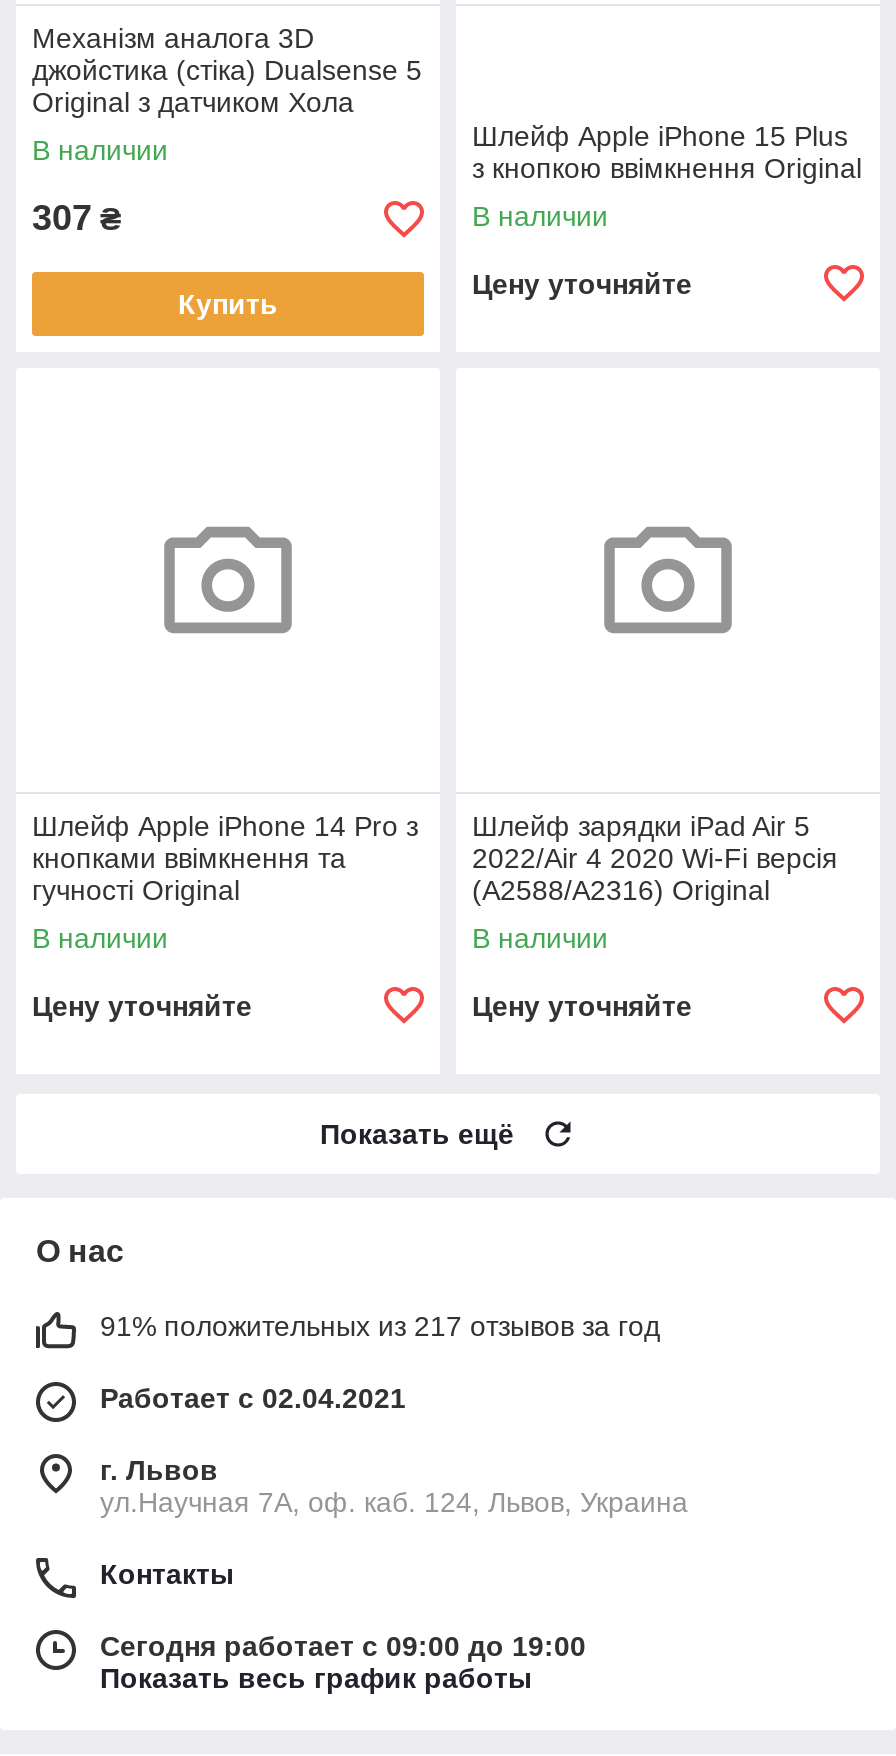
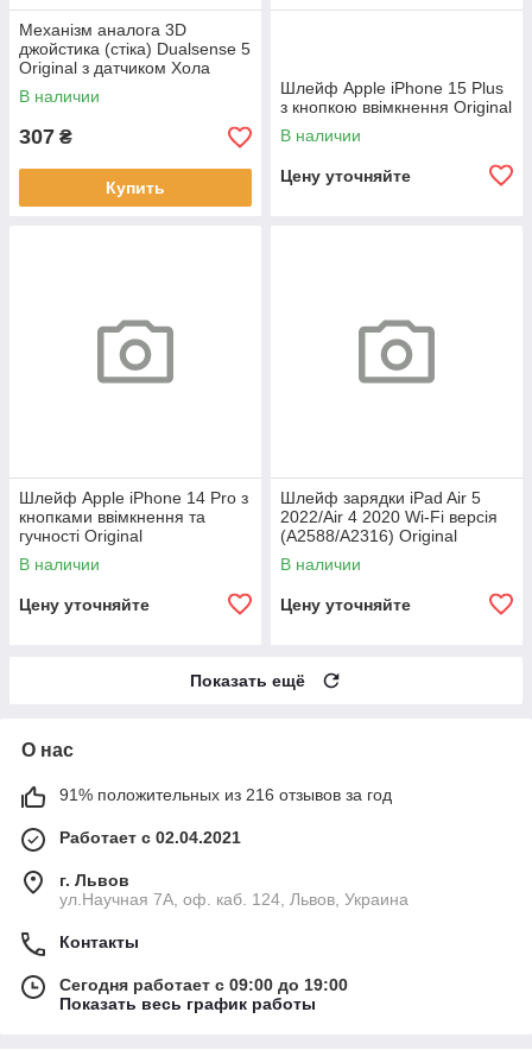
[100,1310,660,1342] 91% положительных из 217 отзывов за год -> [59,785,392,804] 91% положительных из 216 отзывов за год

